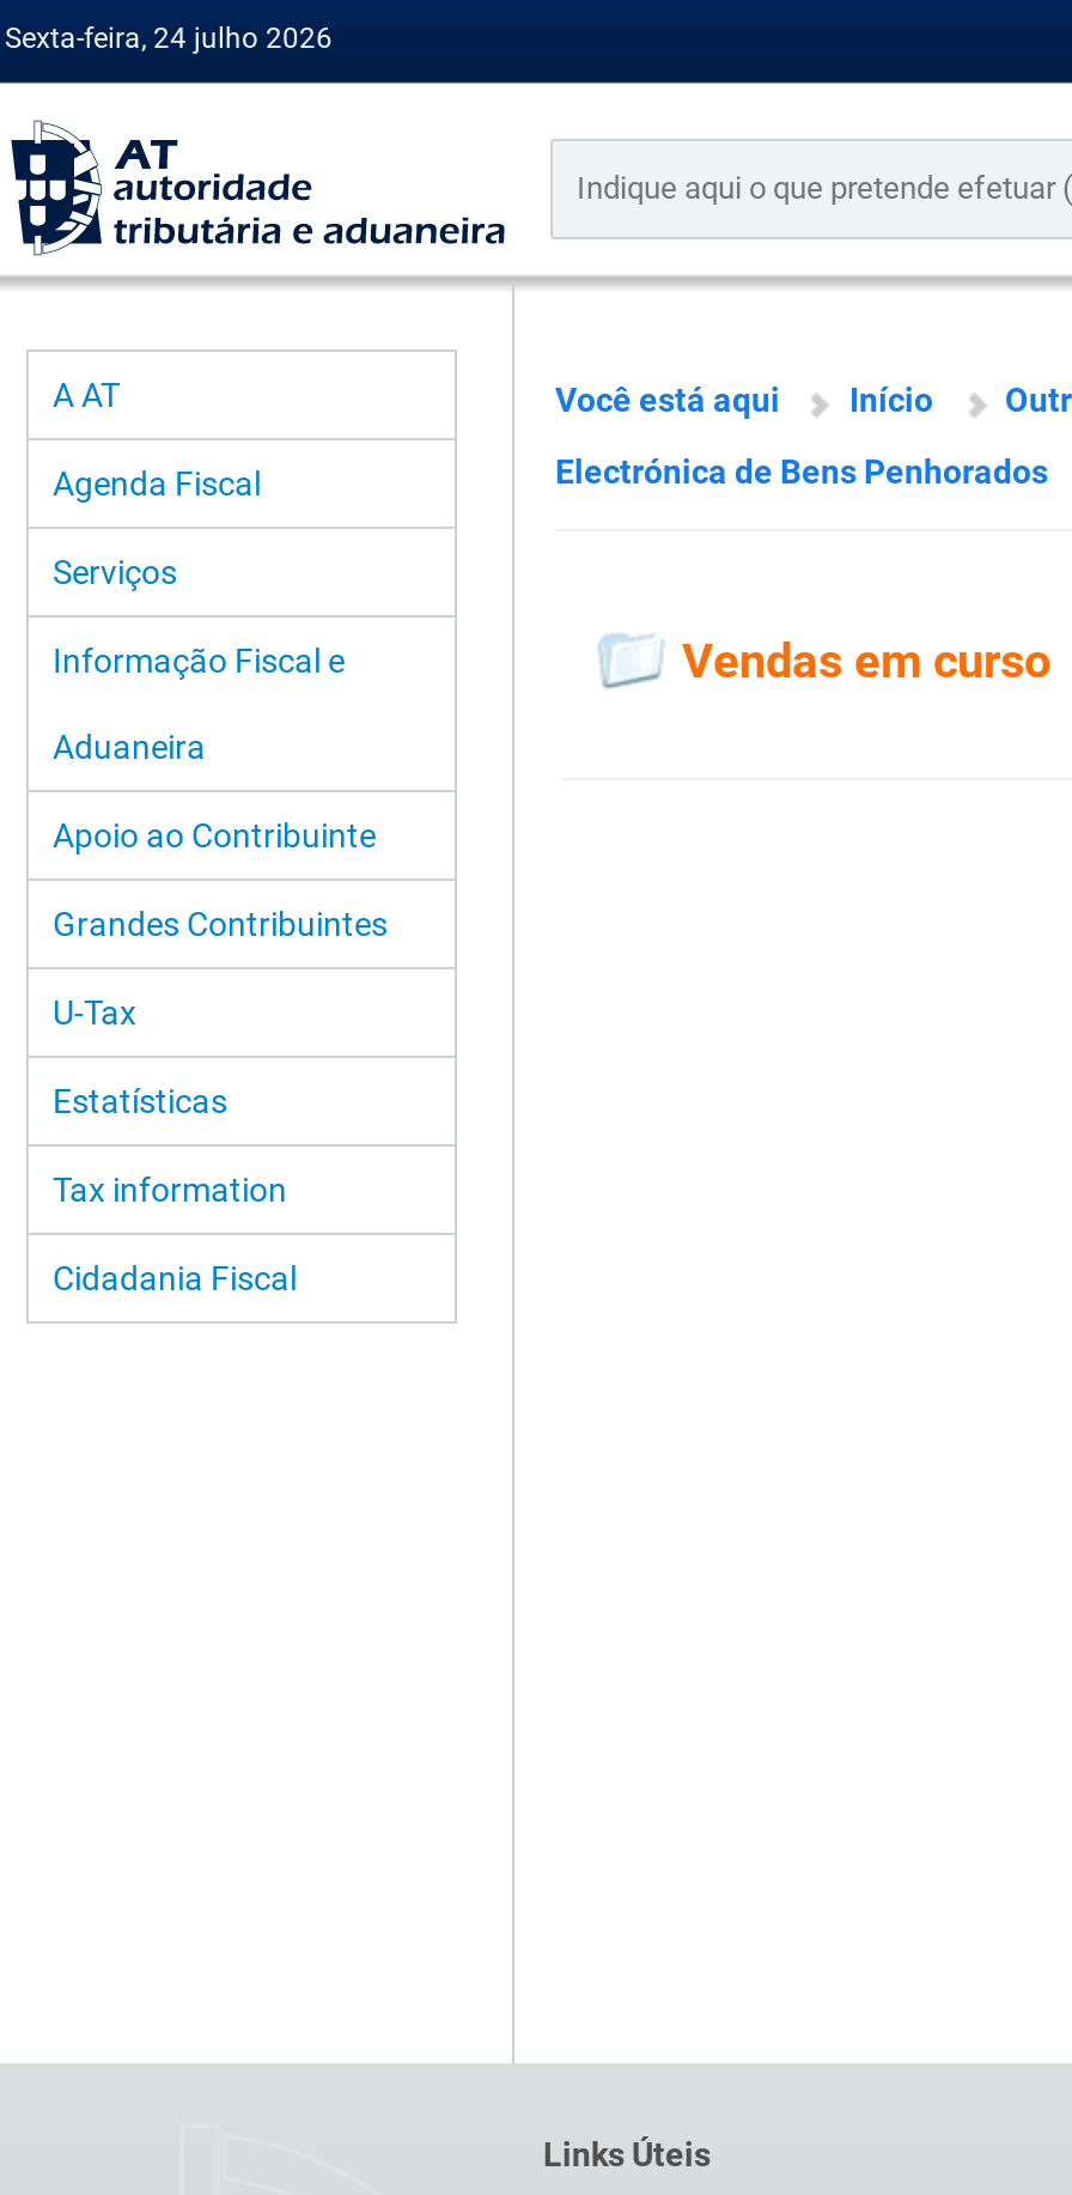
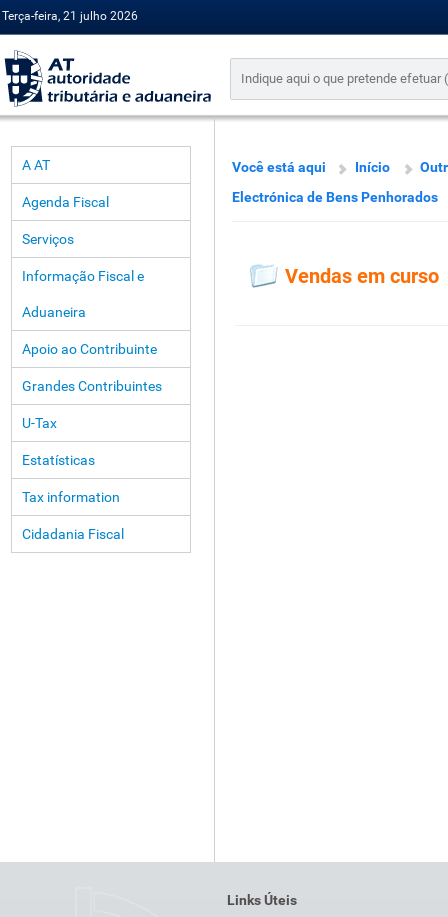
[5,22,333,55] Sexta-feira, 24 julho 2026 -> [2,9,138,23] Terça-feira, 21 julho 2026

